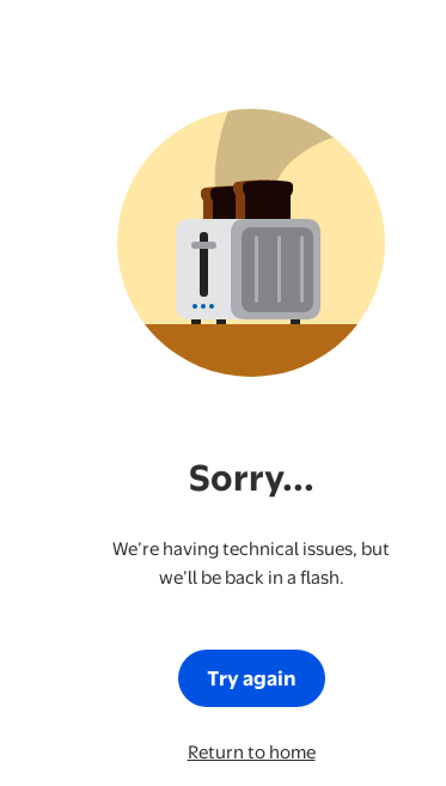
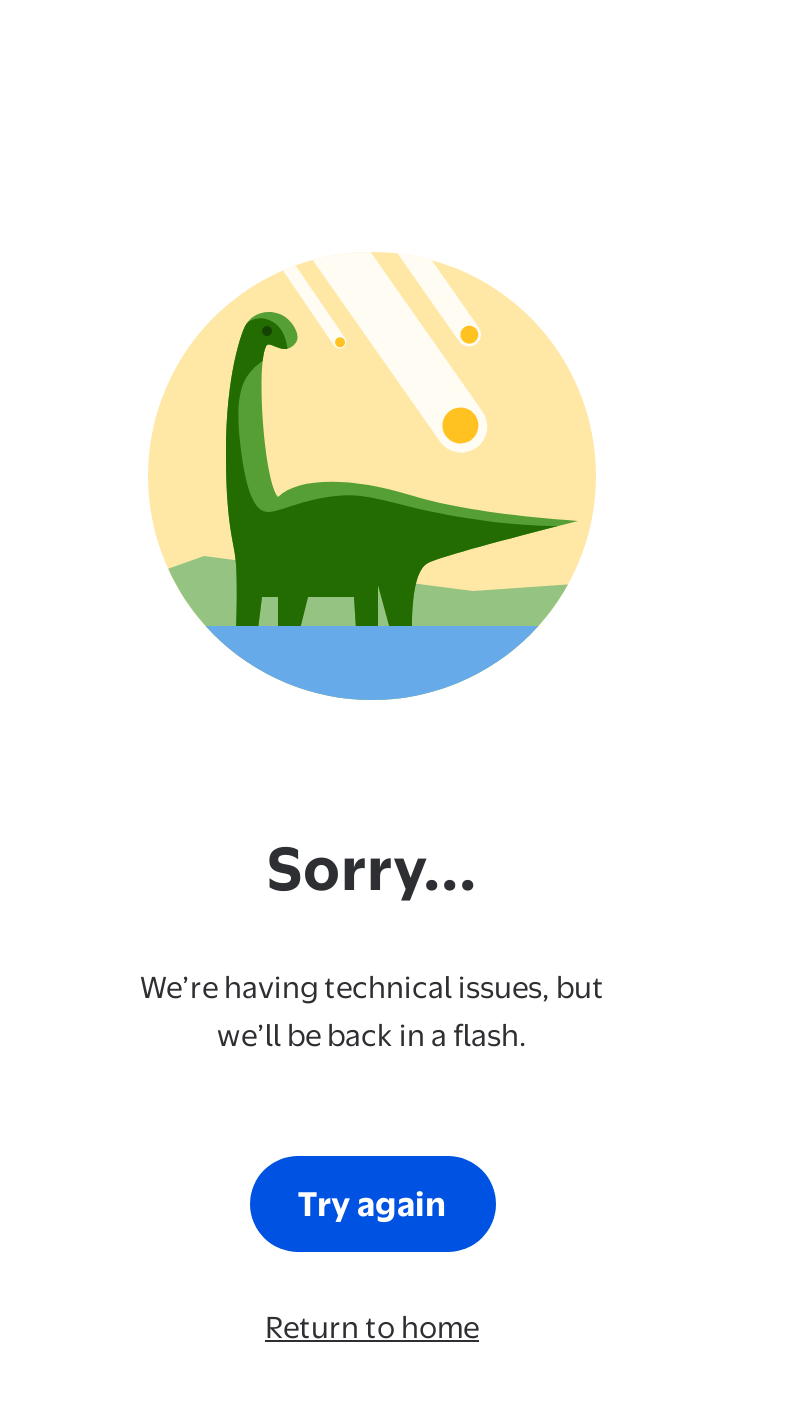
[130,109,369,378] [image] -> [168,254,576,702] [image]

